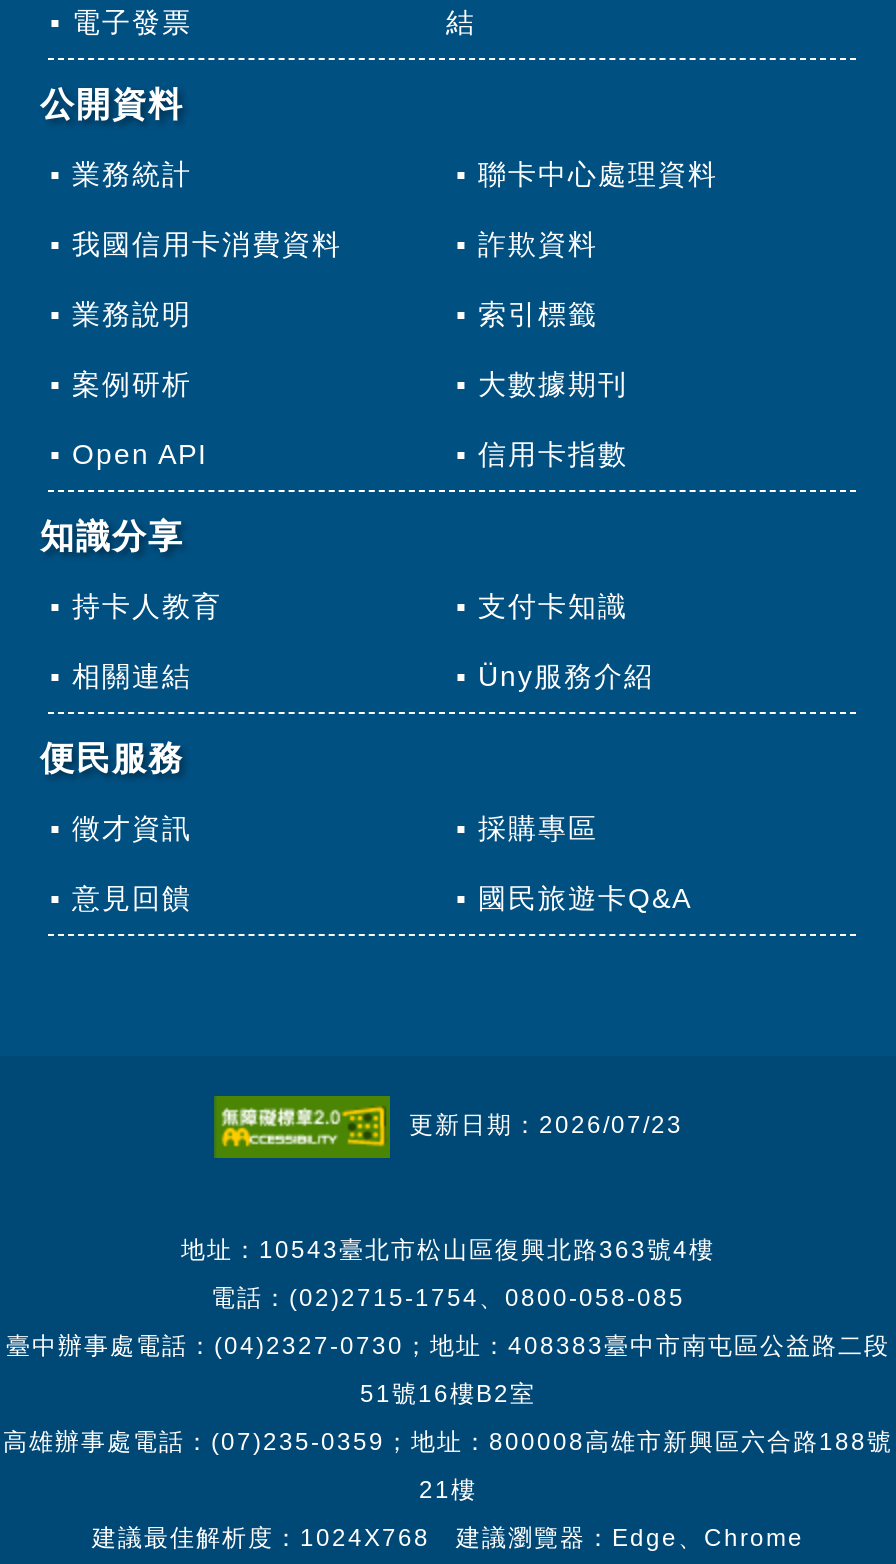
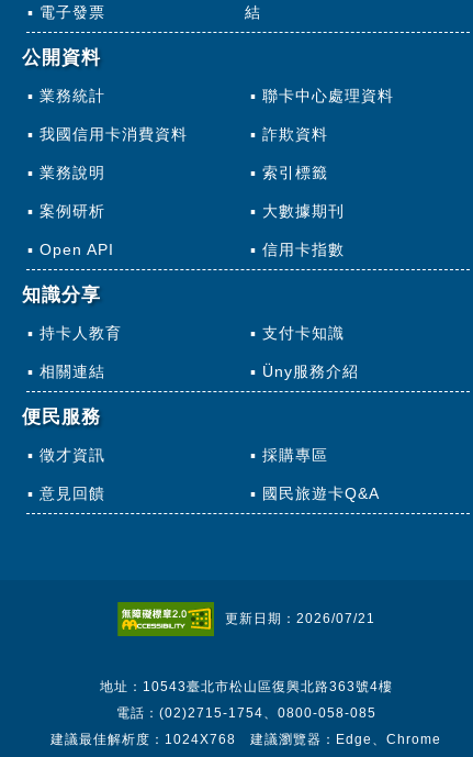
[409,1111,683,1139] 更新日期：2026/07/23 -> [224,611,375,626] 更新日期：2026/07/21
[3,1332,893,1504] 臺中辦事處電話：(04)2327-0730；地址：408383臺中市南屯區公益路二段 | 51號16樓B2室 | 高雄辦事處電話：(07)235-0359；地址：800008高雄市新興區六合路188號 | 21樓 -> none

